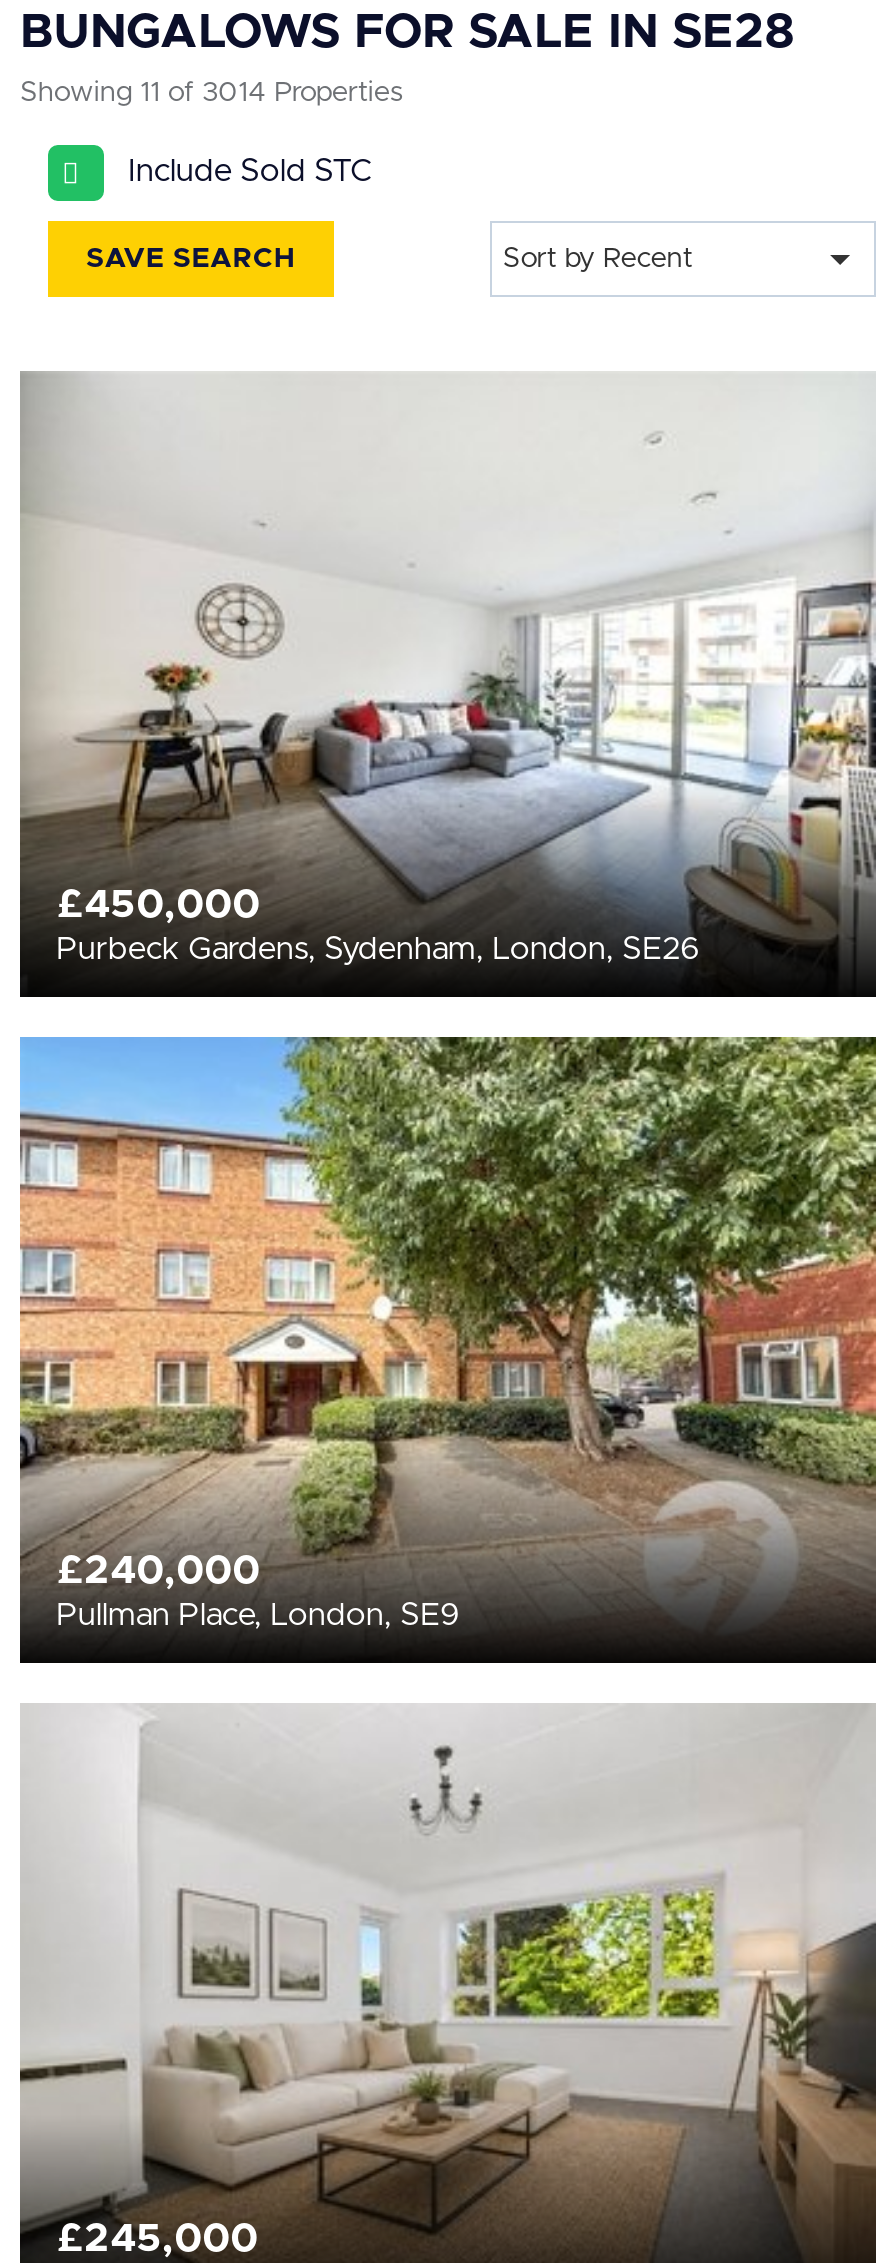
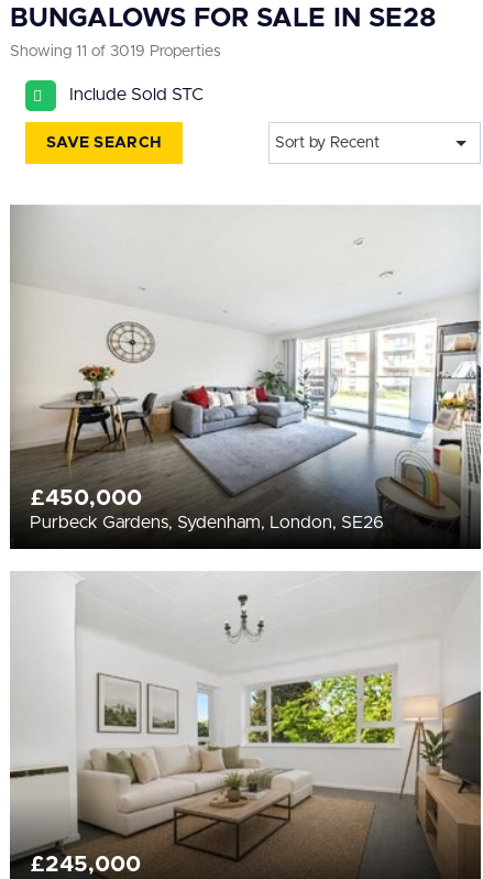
[20,79,404,107] Showing 11 of 3014 Properties -> [10,44,221,59] Showing 11 of 3019 Properties
[20,1035,878,1632] [image] | £240,000 | Pullman Place, London, SE9 -> none

